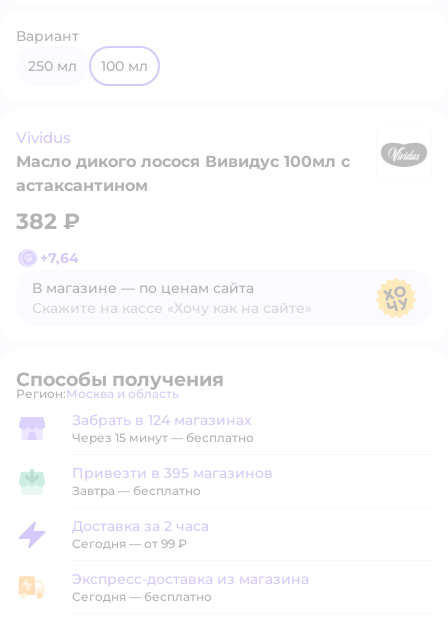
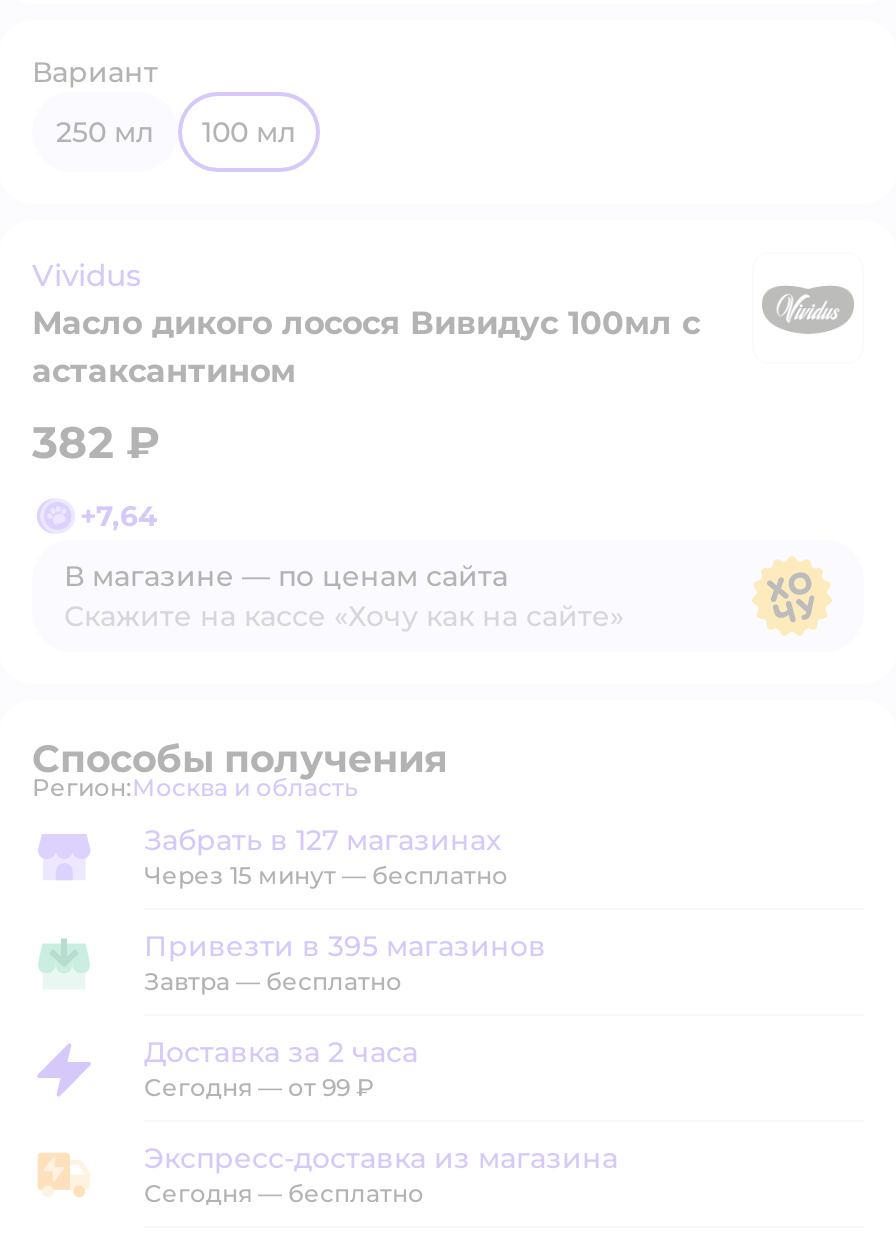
[72,411,252,429] Забрать в 124 магазинах -> [144,822,502,858] Забрать в 127 магазинах

